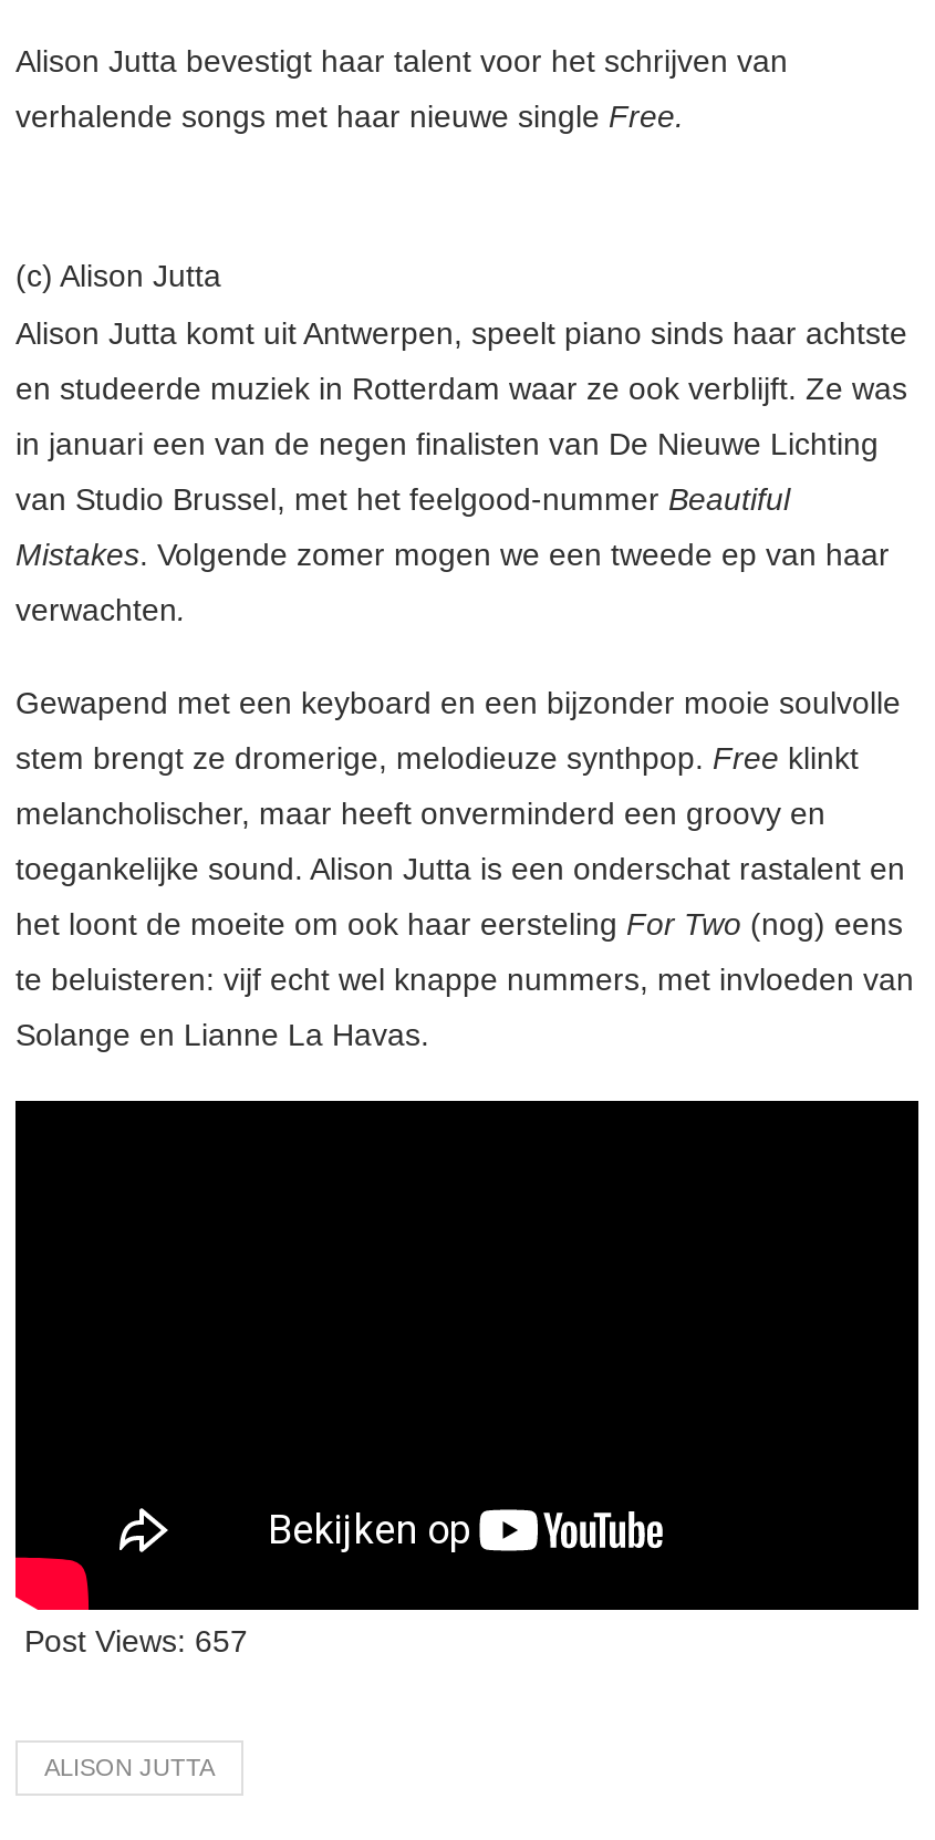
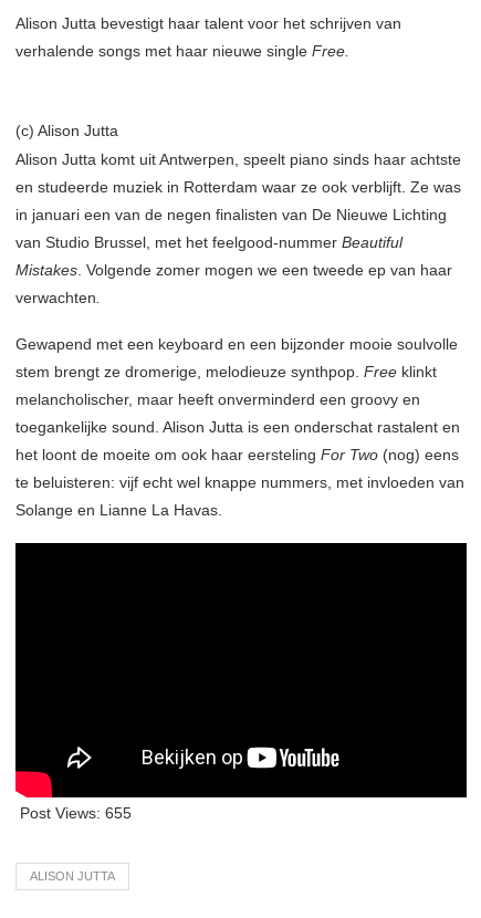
[24,1623,248,1658] Post Views: 657 -> [20,804,132,822] Post Views: 655

